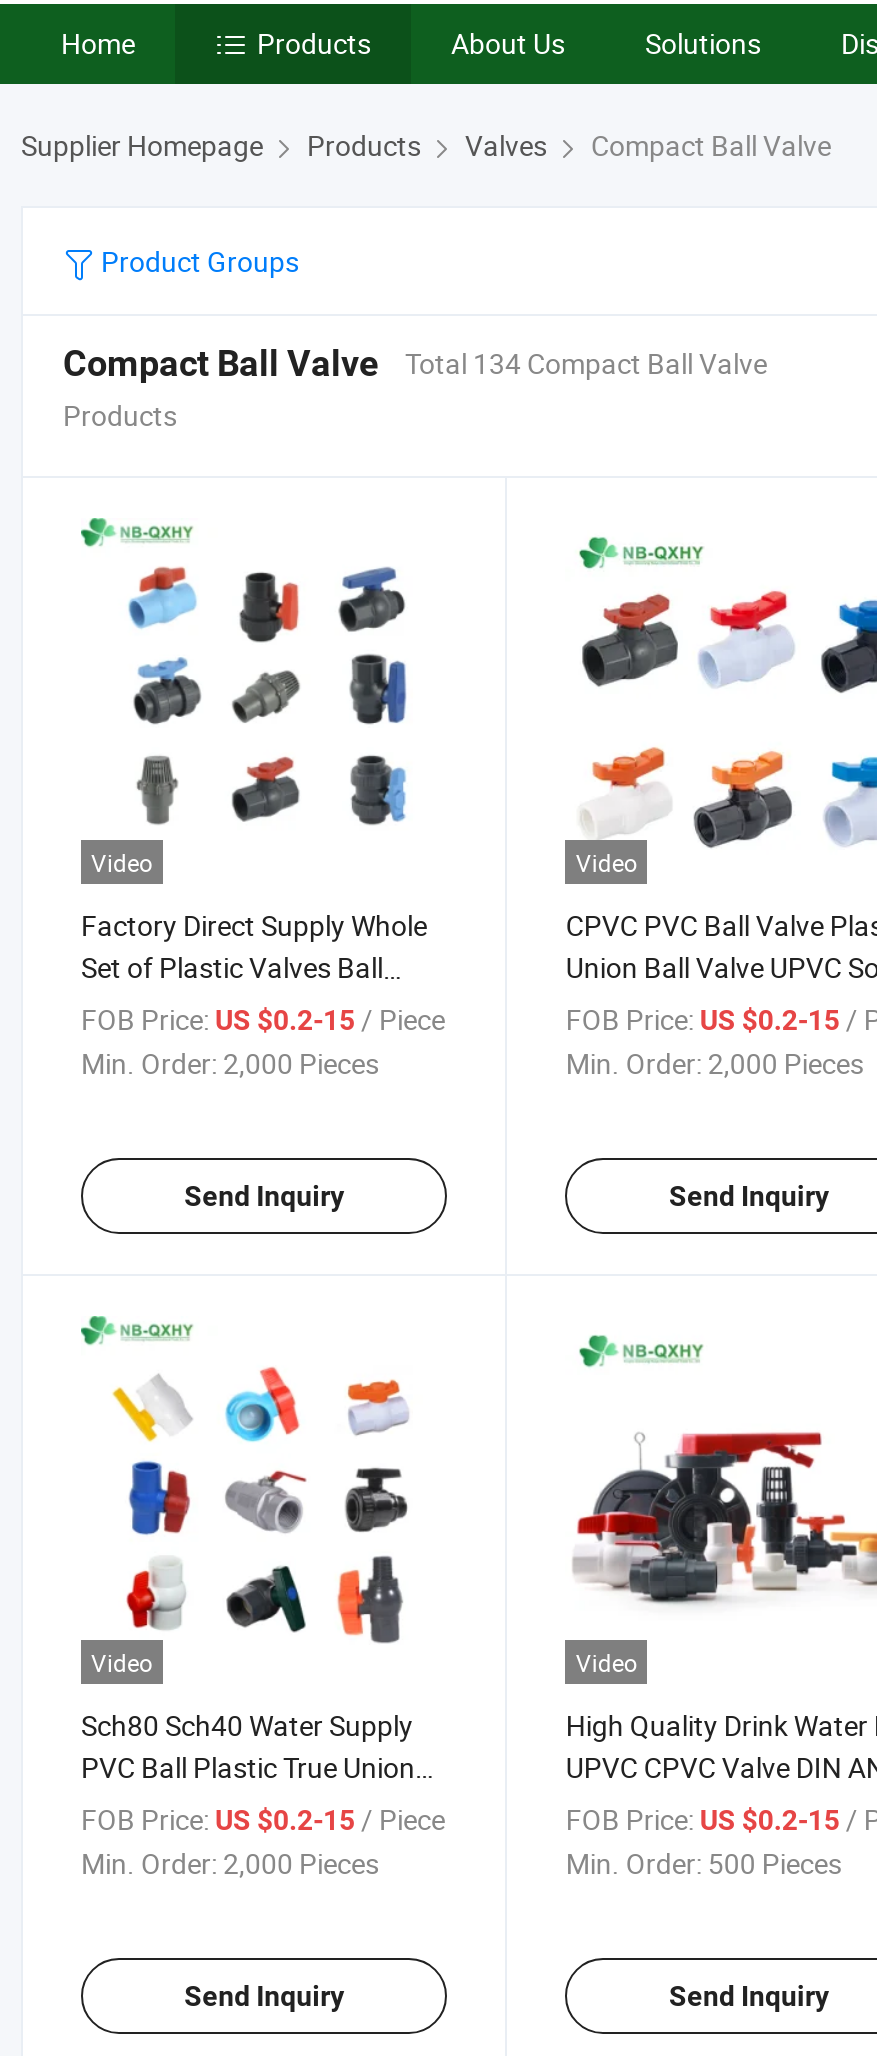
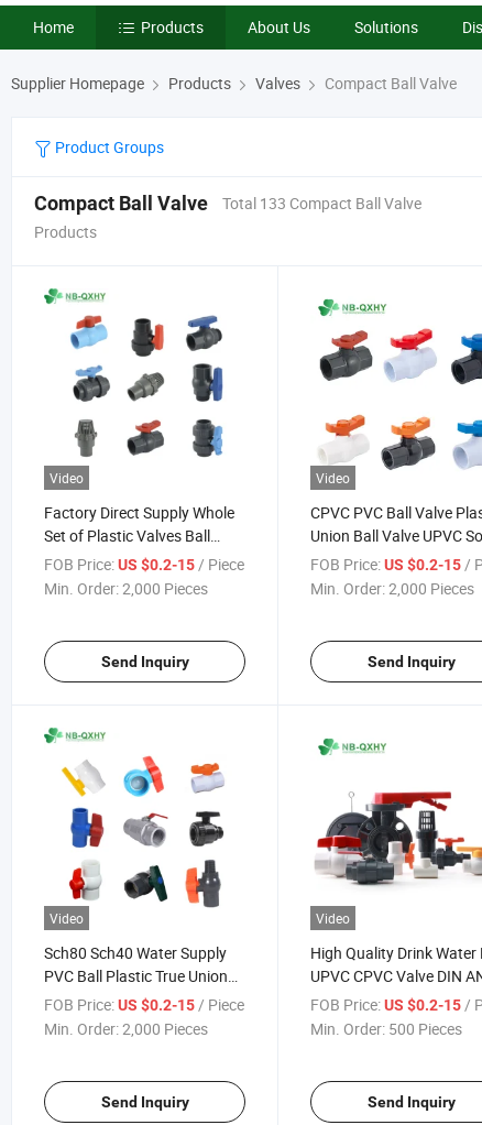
[405,345,767,383] Total 134 Compact Ball Valve -> [222,193,421,214] Total 133 Compact Ball Valve

